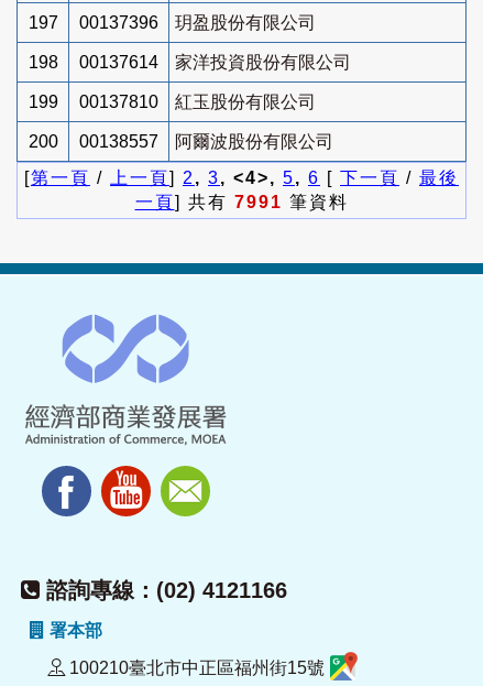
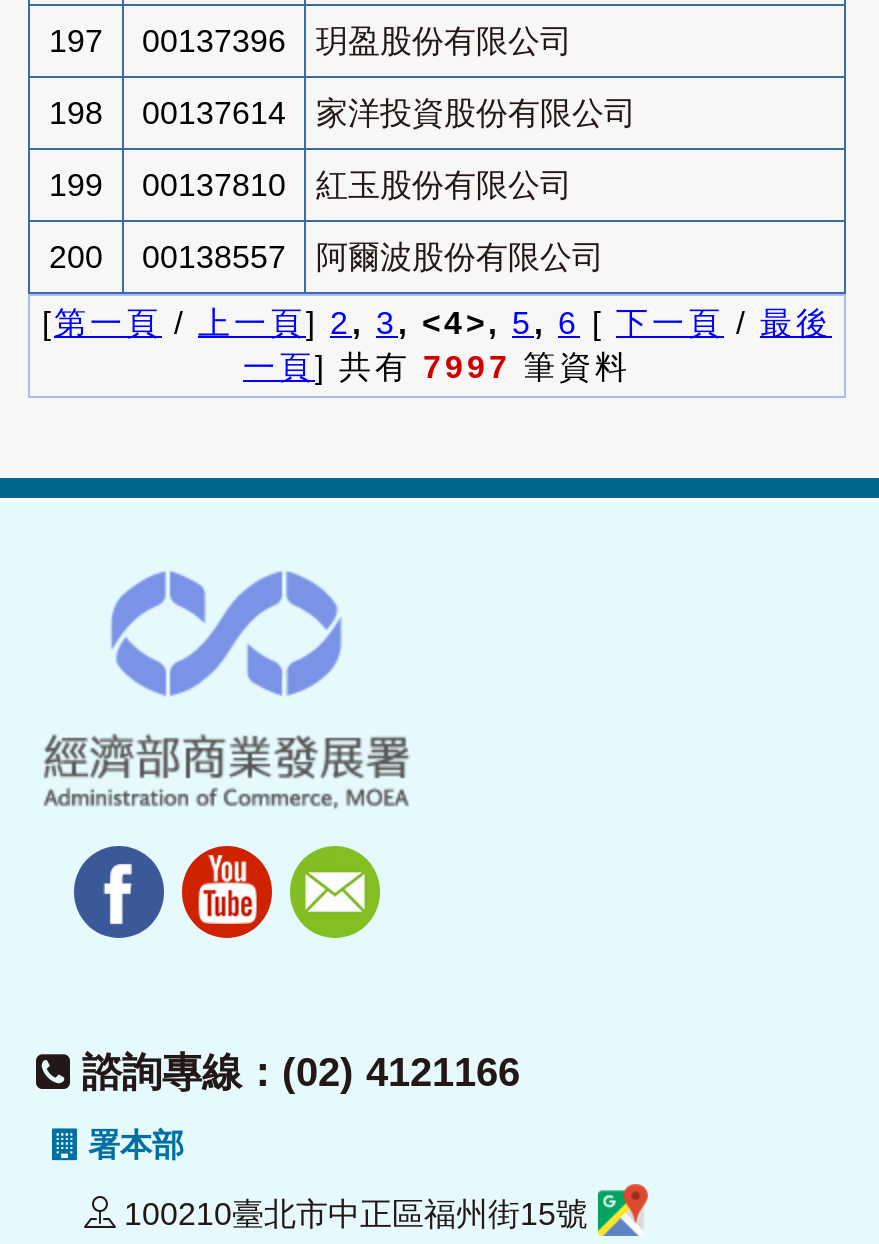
[135,193,348,211] 一頁] 共有7991筆資料 -> [243,350,631,384] 一頁] 共有7997筆資料

